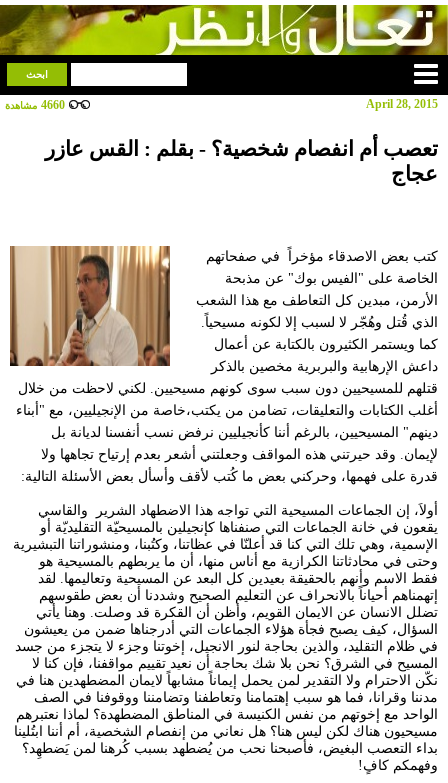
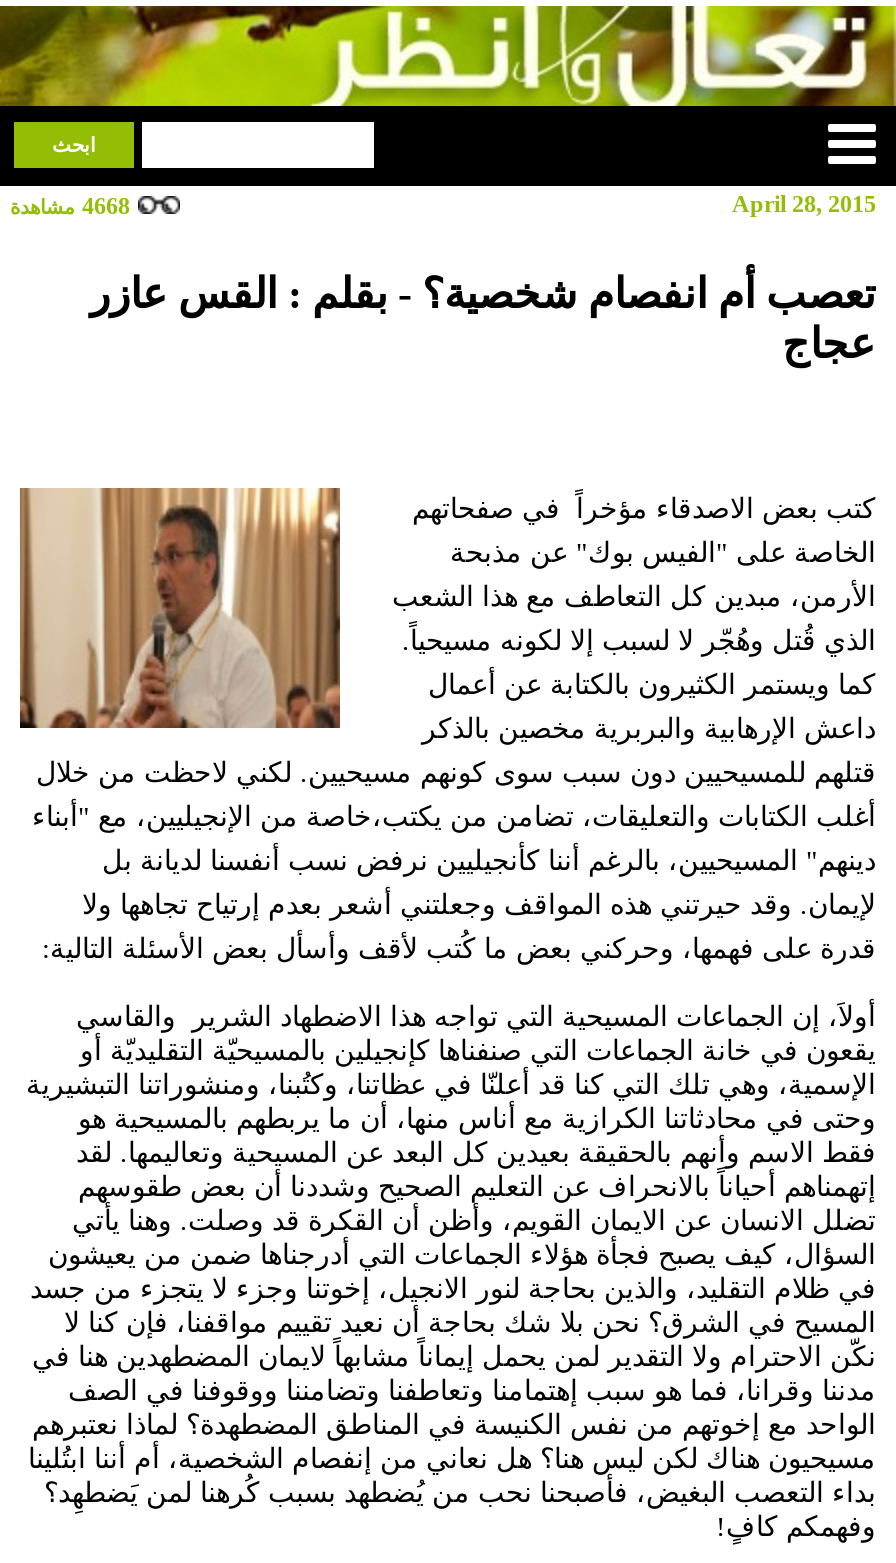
[5,98,65,112] 4660 مشاهدة -> [10,192,130,220] 4668 مشاهدة

